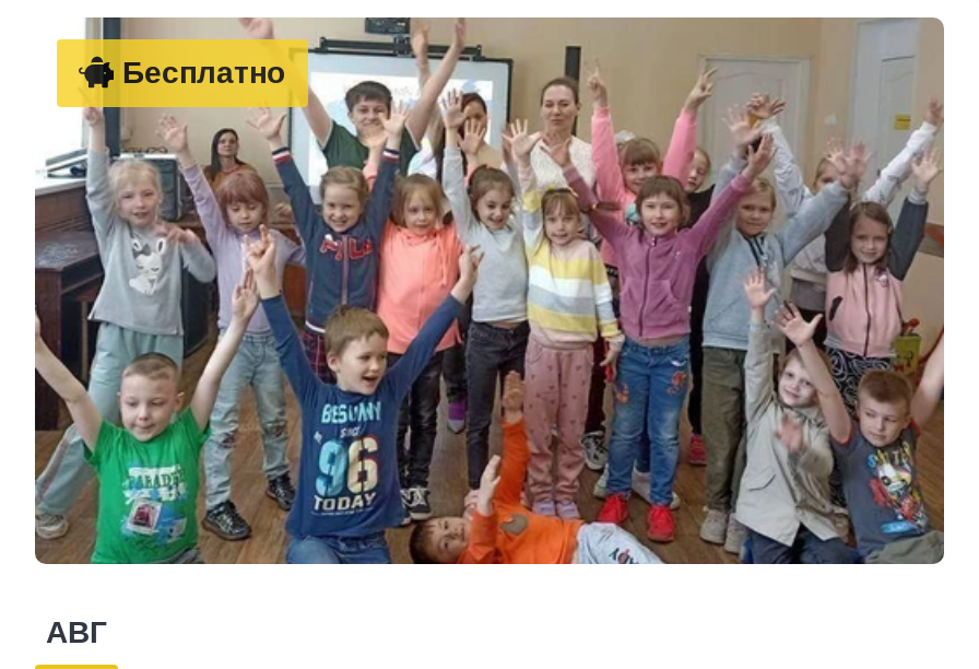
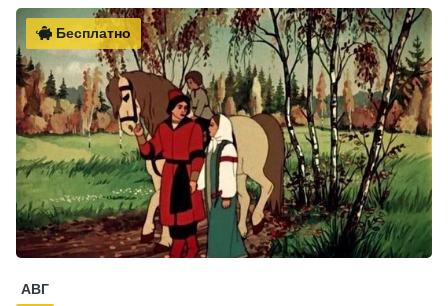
[33,15,946,566] [image] -> [15,7,433,259] [image]

